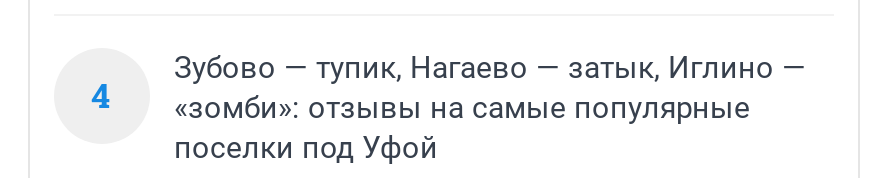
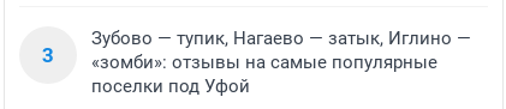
[91,72,750,126] 4 «зомби»: отзывы на самые популярные -> [42,41,437,73] 3 «зомби»: отзывы на самые популярные

